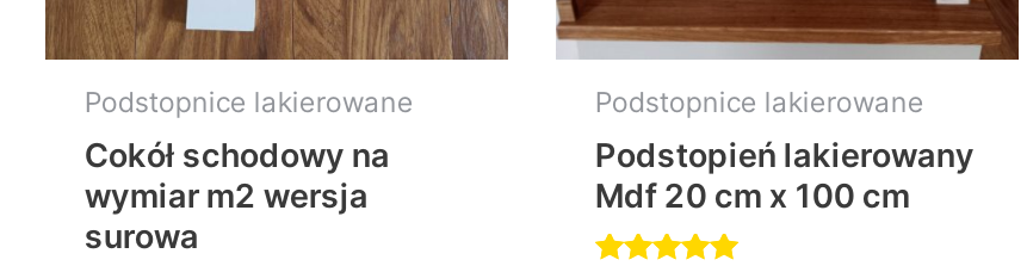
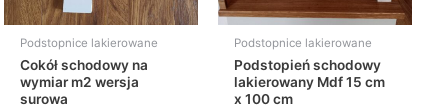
[595,136,974,215] Podstopień lakierowany | Mdf 20 cm x 100 cm -> [234,57,385,107] Podstopień schodowy | lakierowany Mdf 15 cm | x 100 cm

